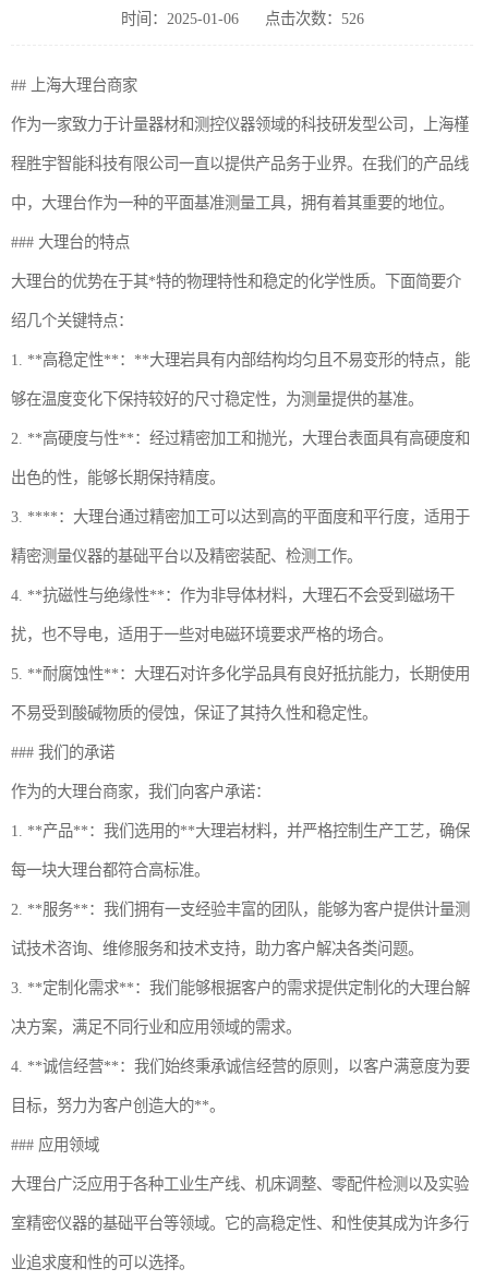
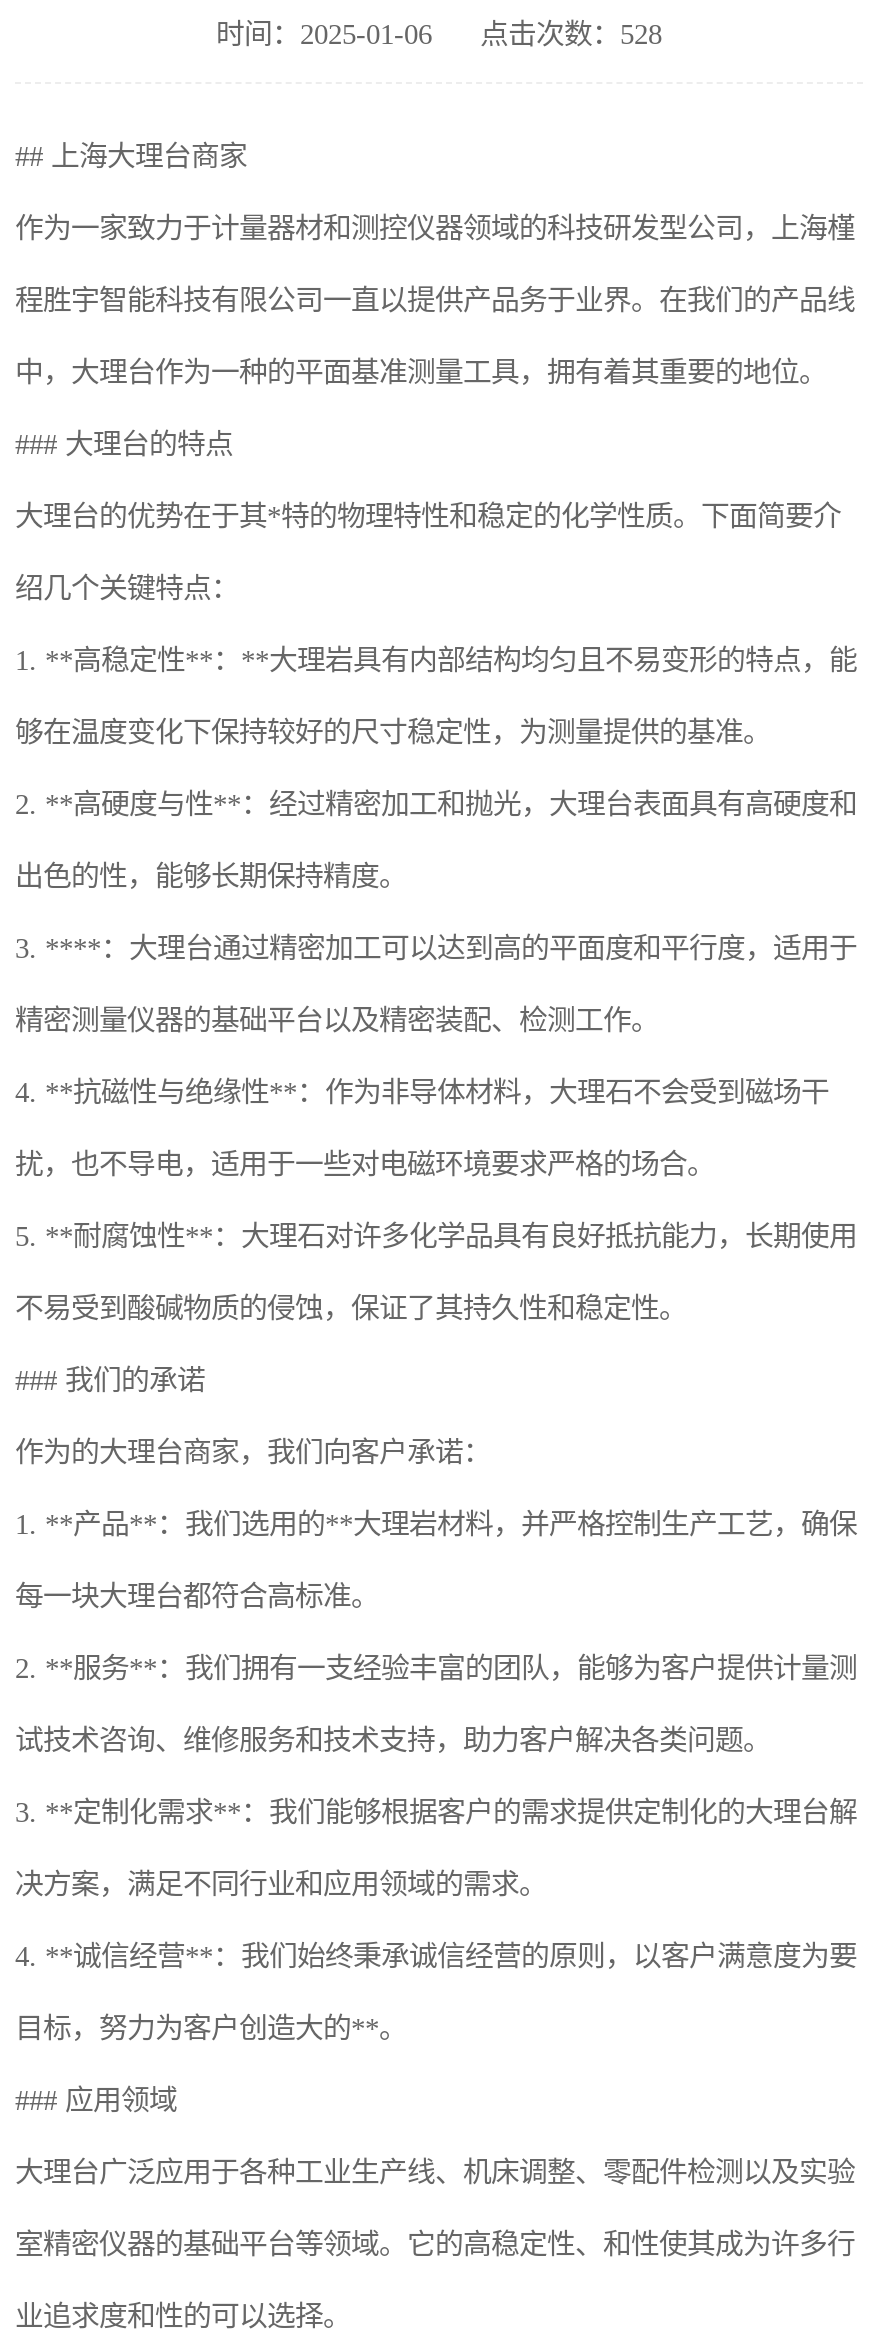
[120,10,364,27] 时间：2025-01-06 点击次数：526 -> [216,18,662,50] 时间：2025-01-06 点击次数：528

